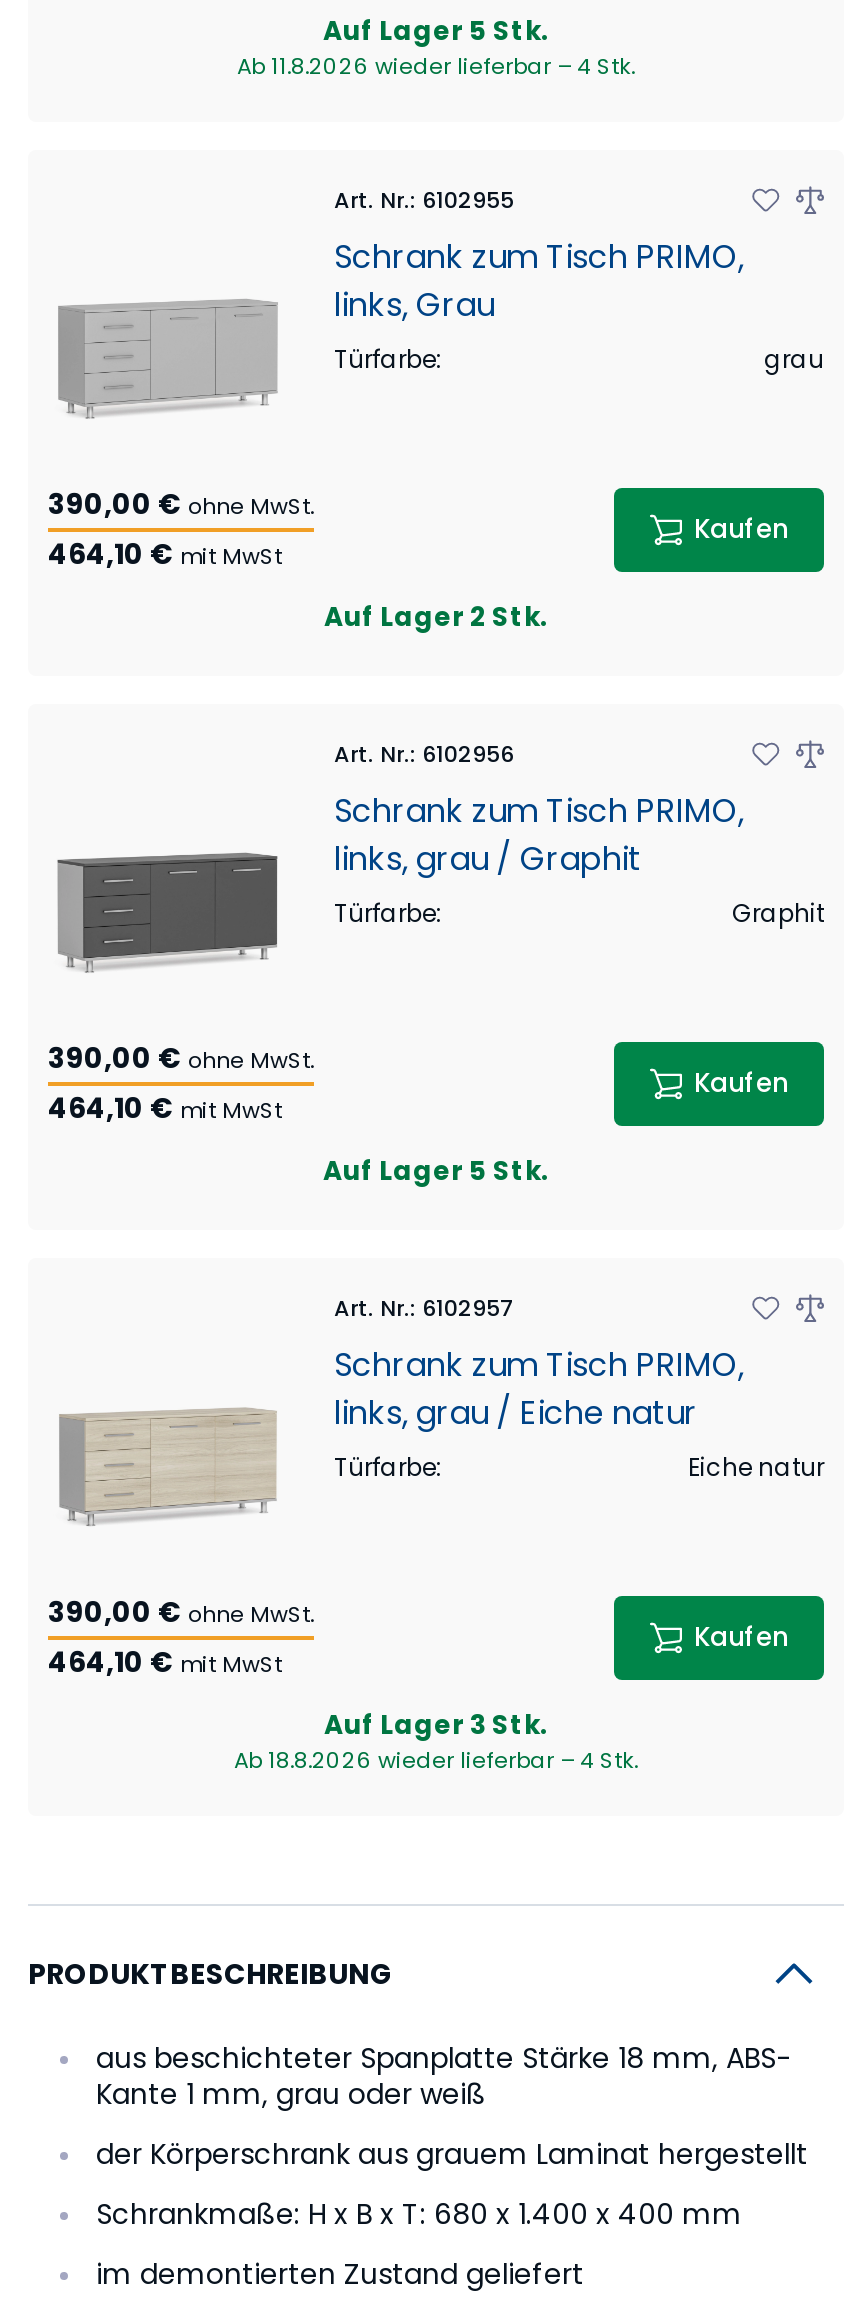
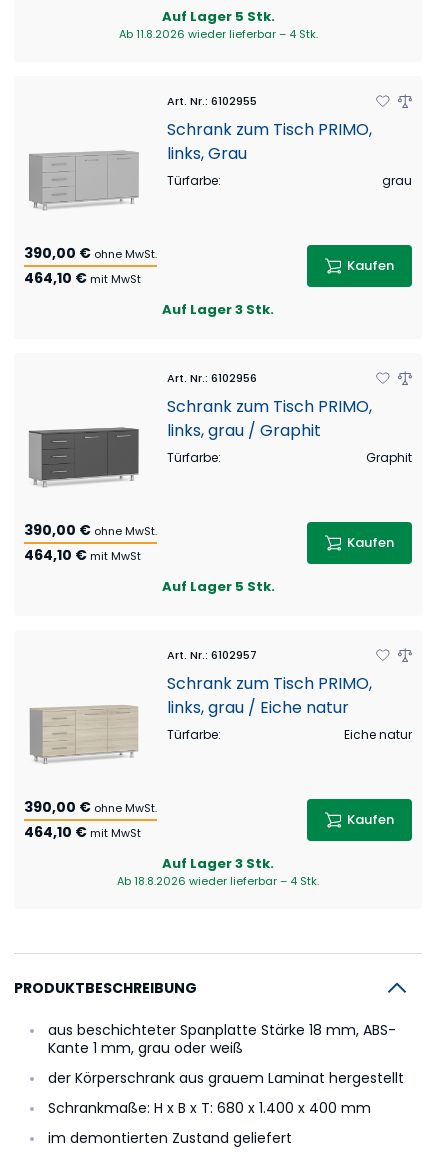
[324,597,548,635] Auf Lager 2 Stk. -> [162,300,274,319] Auf Lager 3 Stk.

